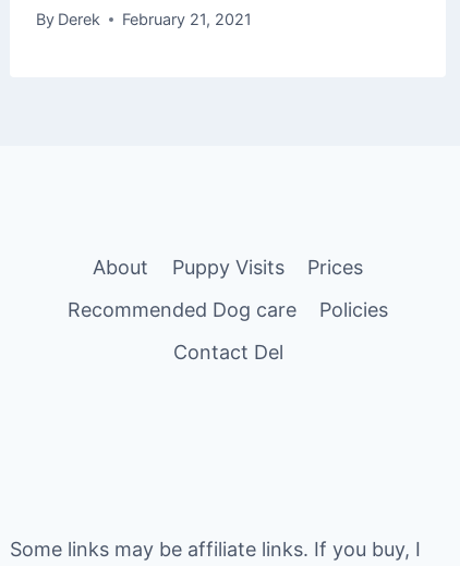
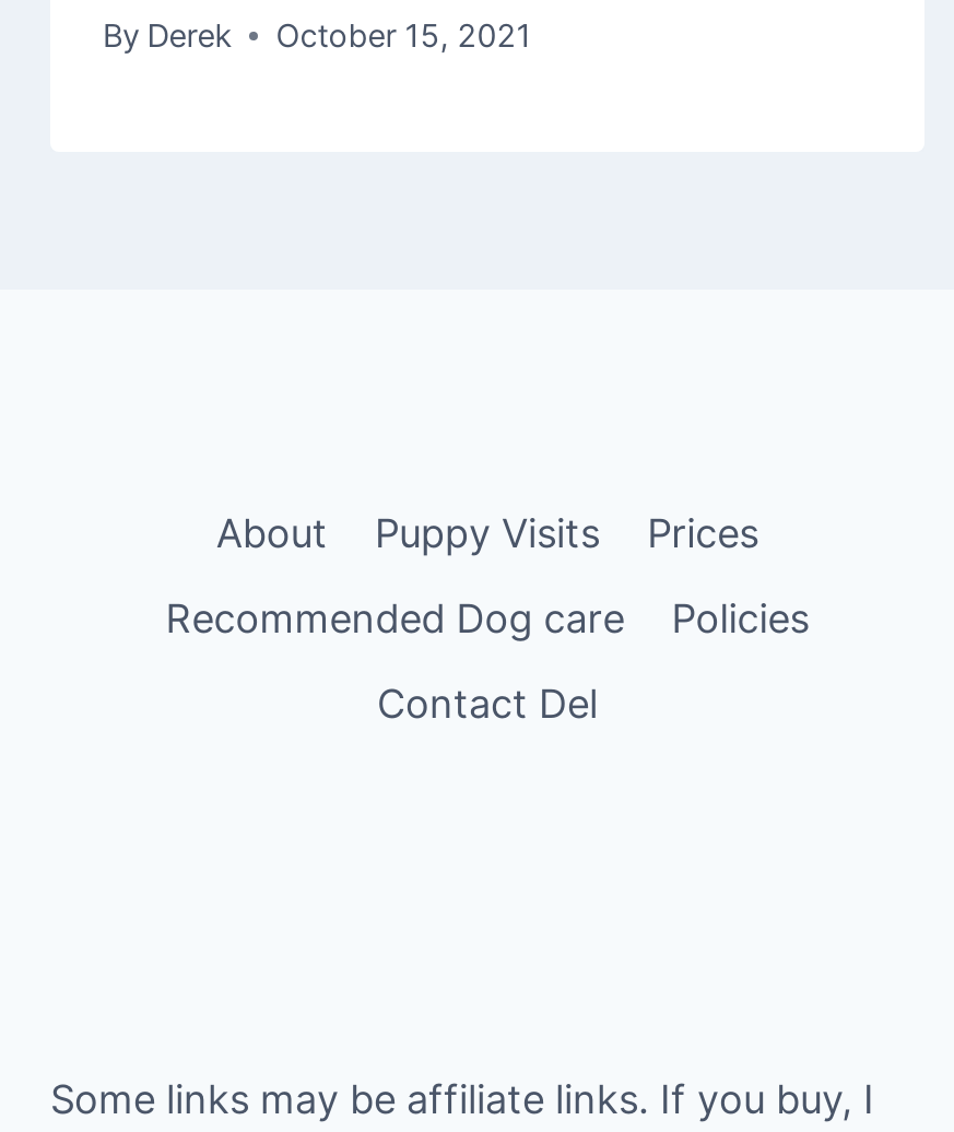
[36,10,252,29] By Derek February 21, 2021 -> [103,17,532,54] By Derek October 15, 2021

